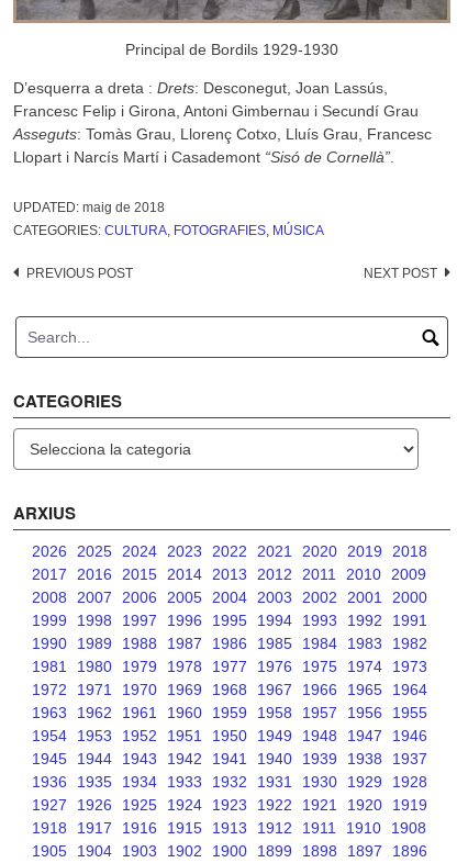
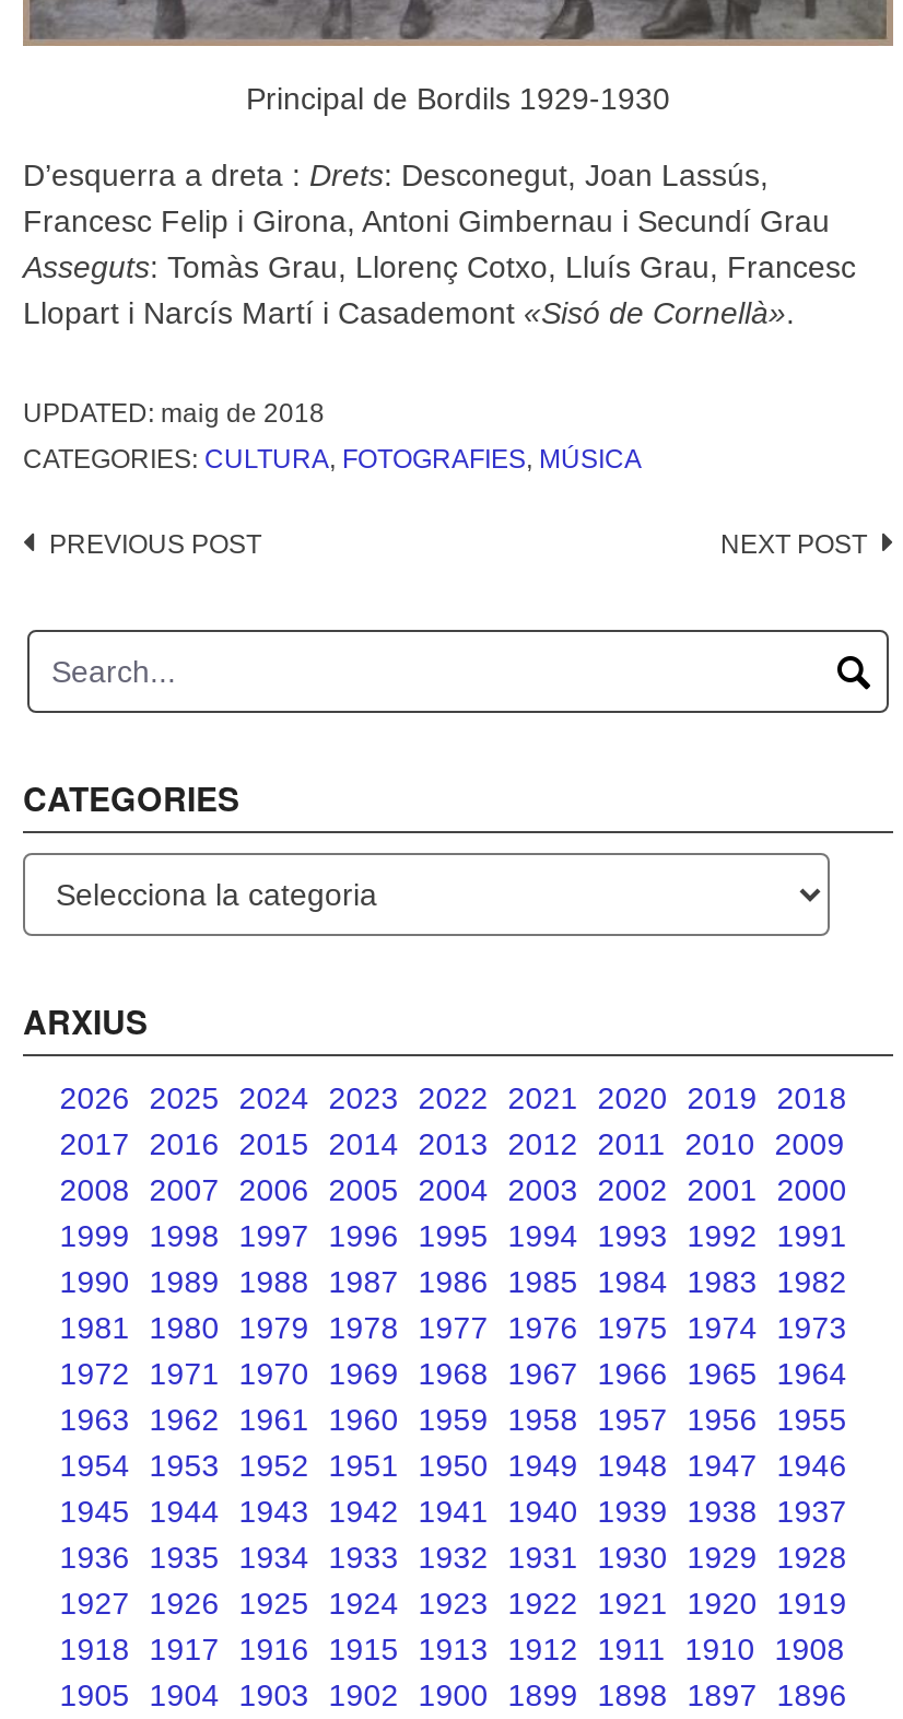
[13,148,394,166] Llopart i Narcís Martí i Casademont “Sisó de Cornellà”. -> [23,295,795,330] Llopart i Narcís Martí i Casademont «Sisó de Cornellà».

